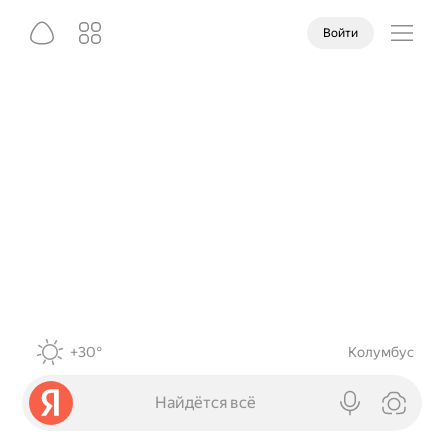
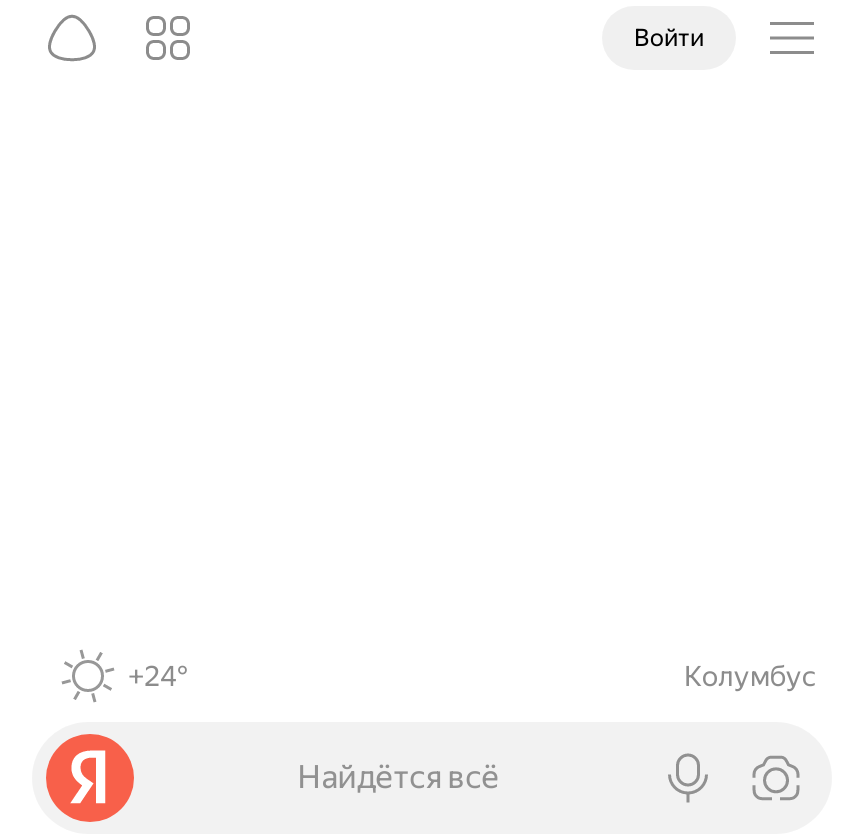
[70,344,102,360] +30° -> [128,660,188,692] +24°

